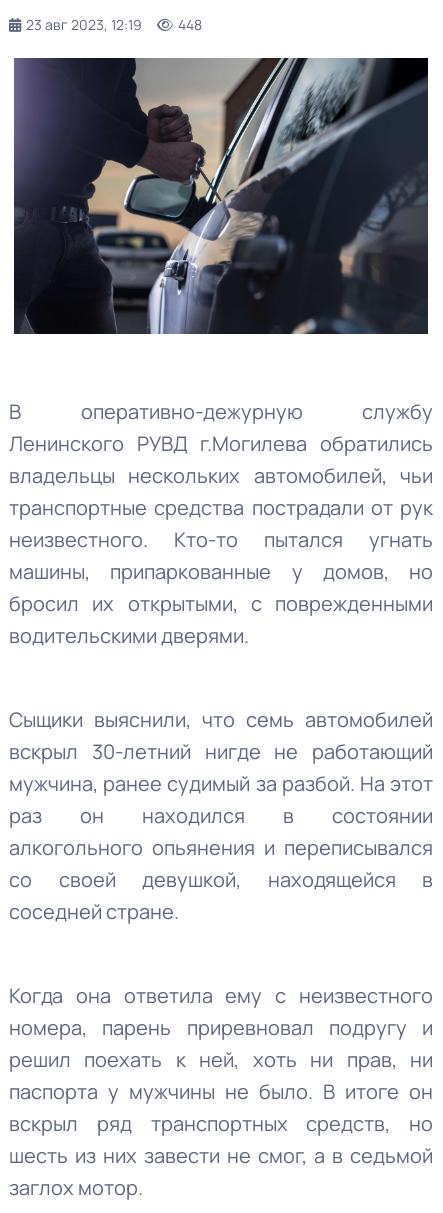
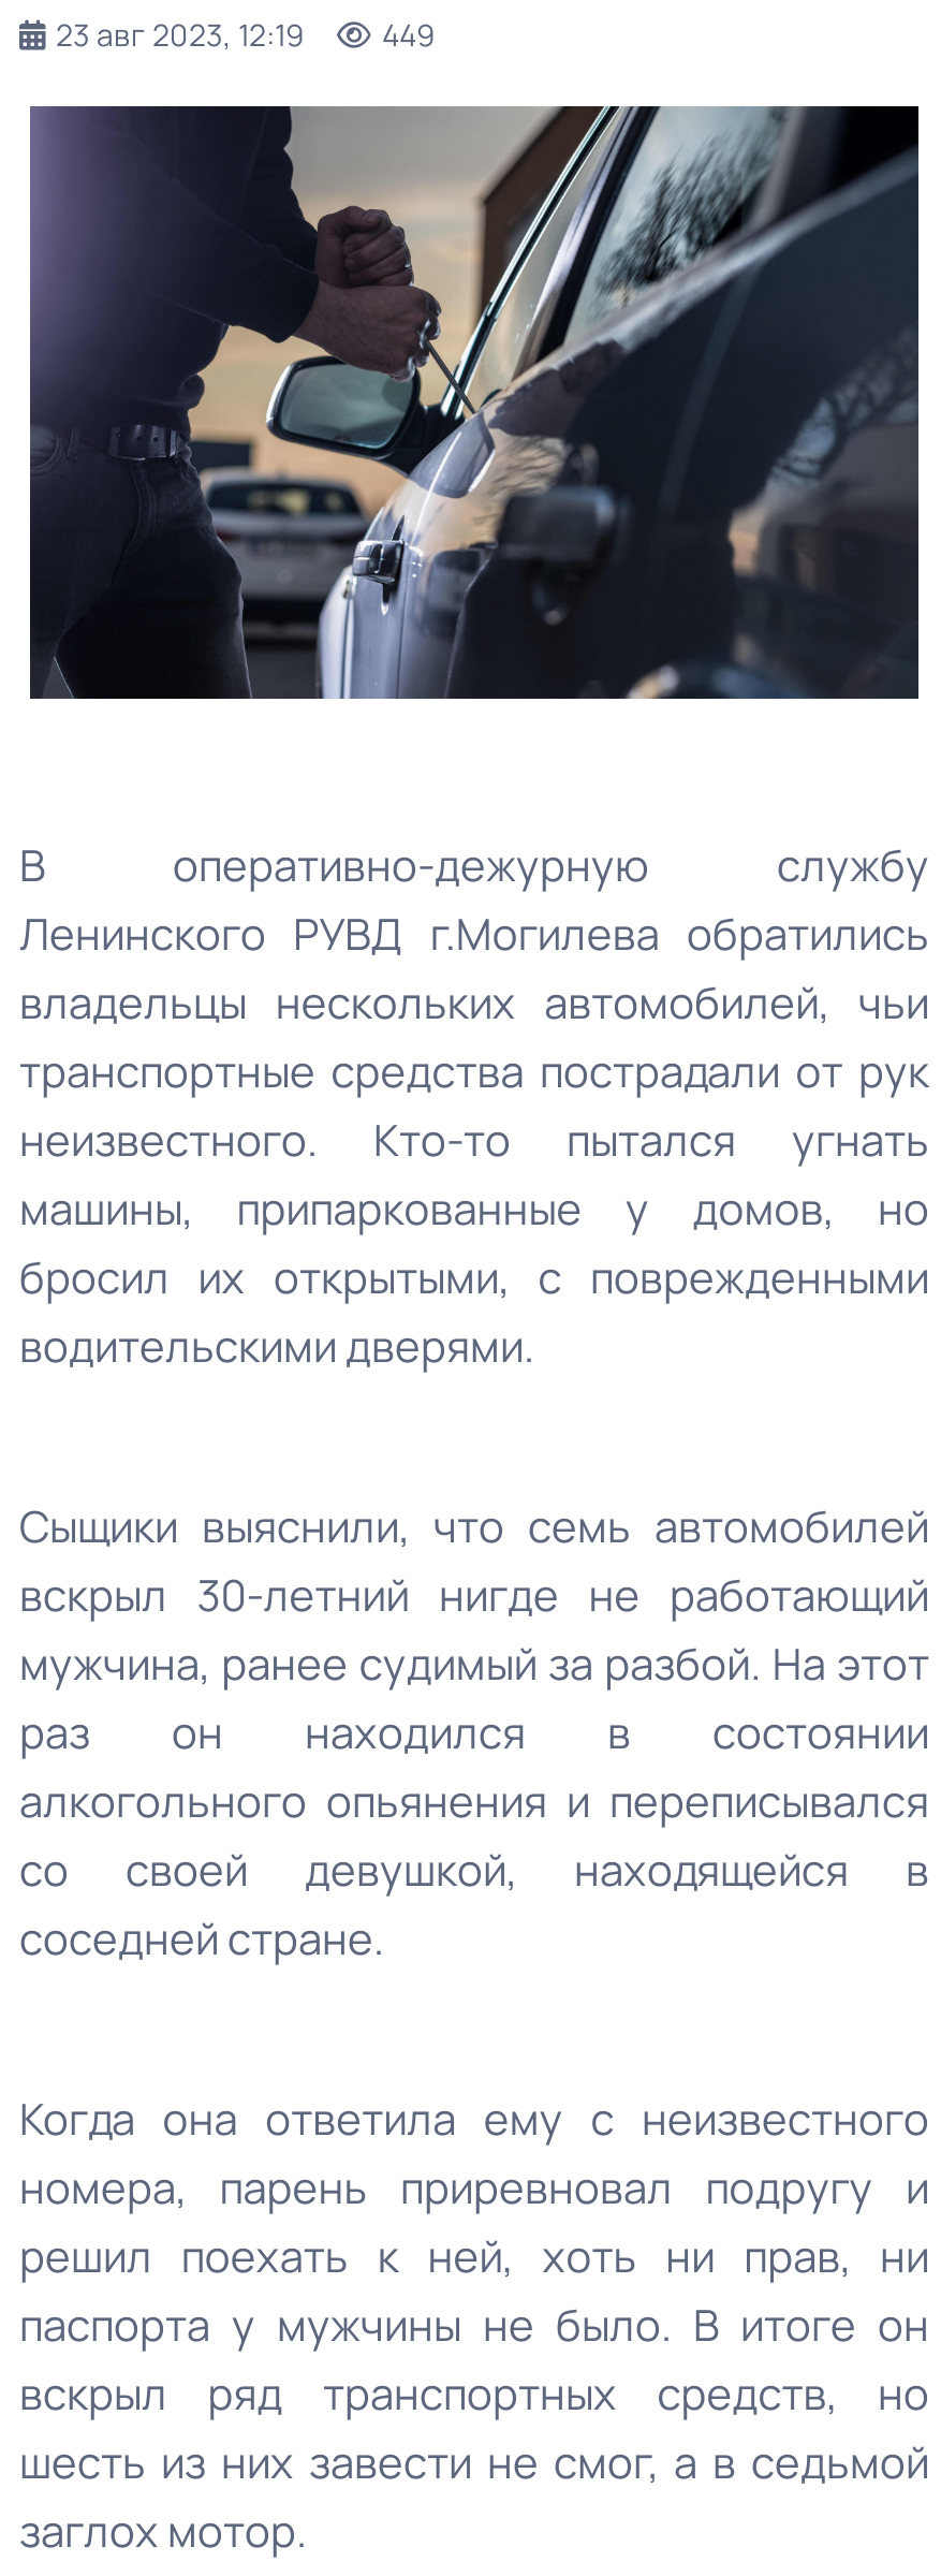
[26,15,202,34] 23 авг 2023, 12:19 448 -> [56,14,436,55] 23 авг 2023, 12:19 449

